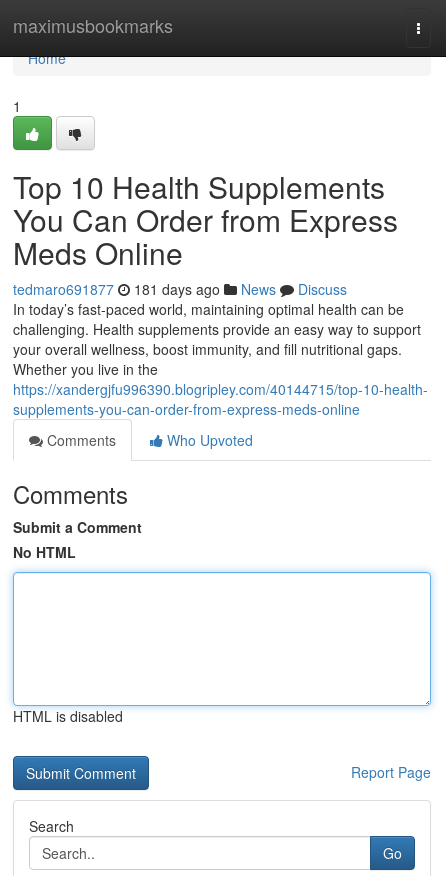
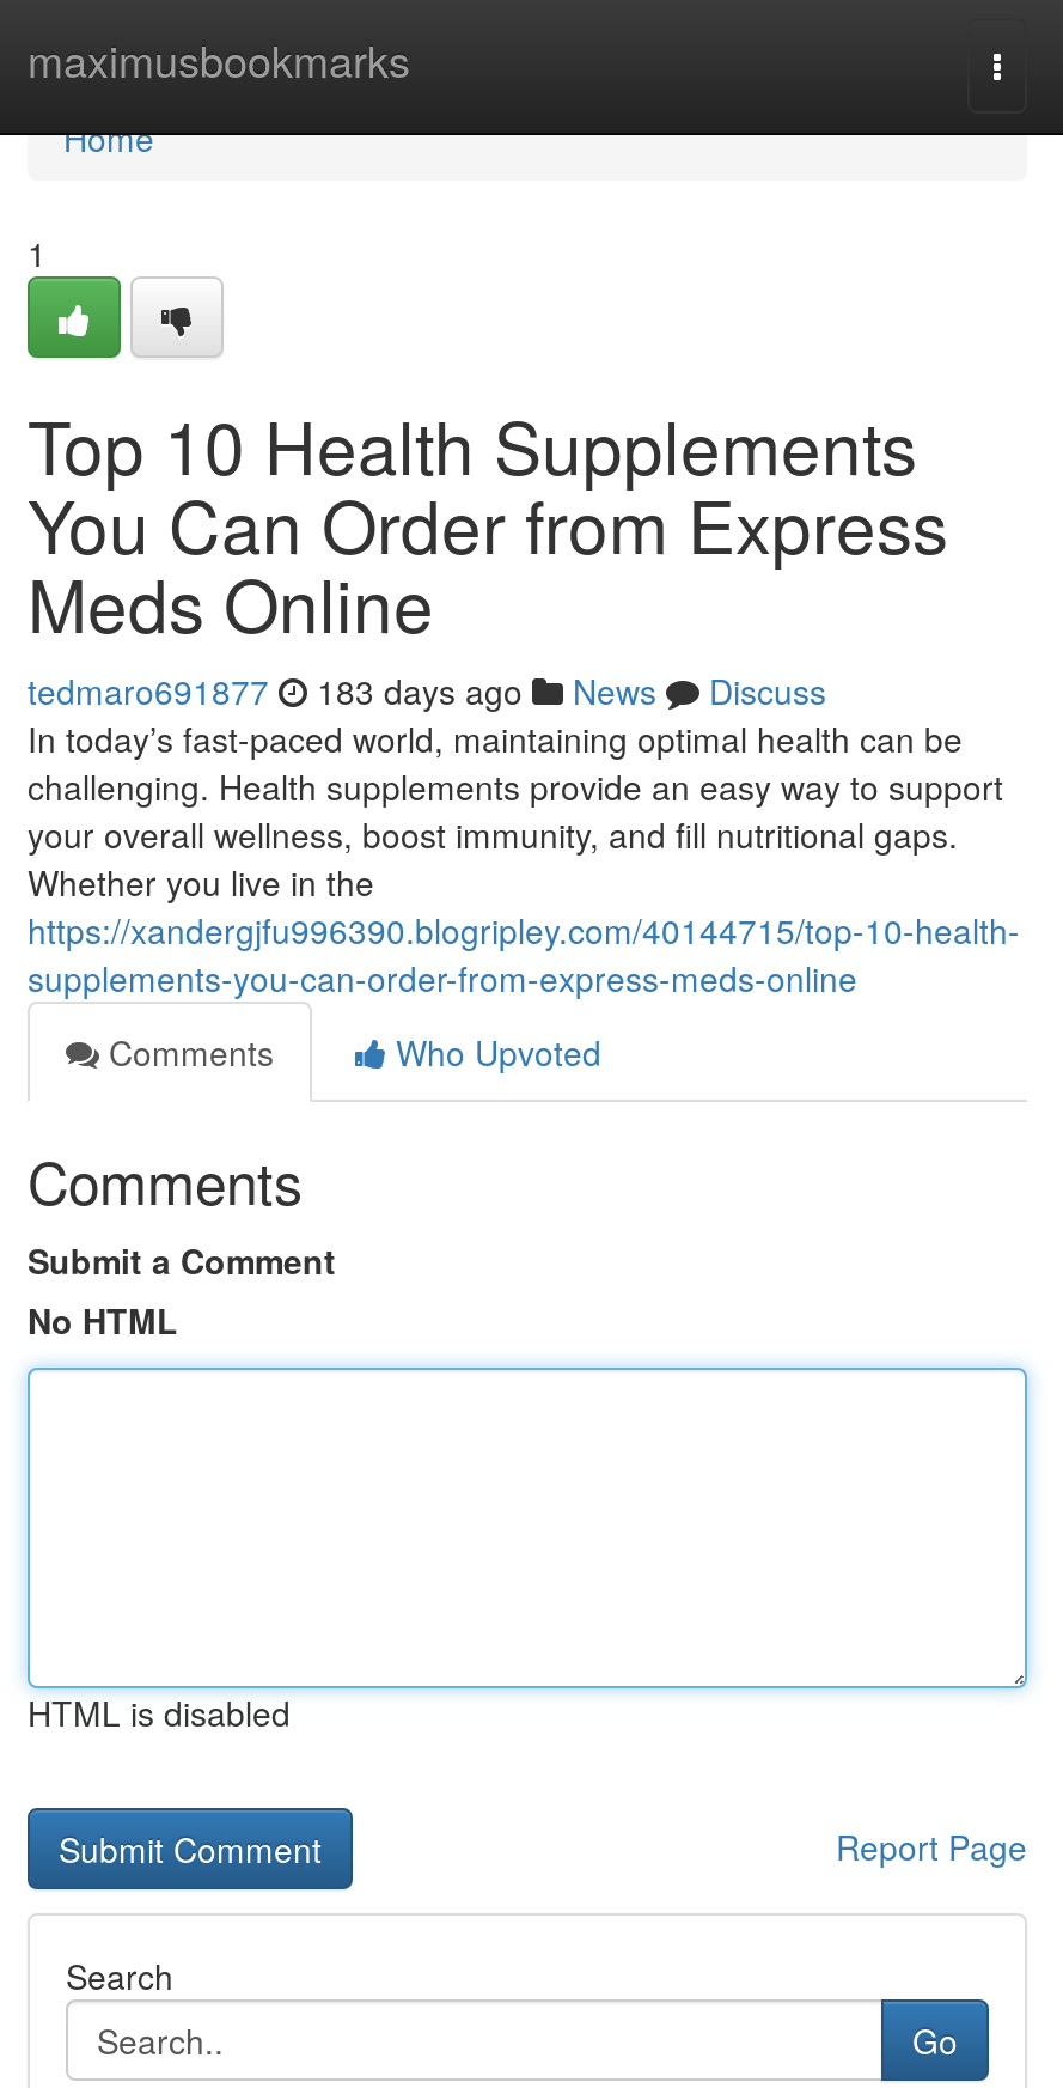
[13,279,347,299] tedmaro691877 181 days ago News Discuss -> [28,666,826,714] tedmaro691877 183 days ago News Discuss

